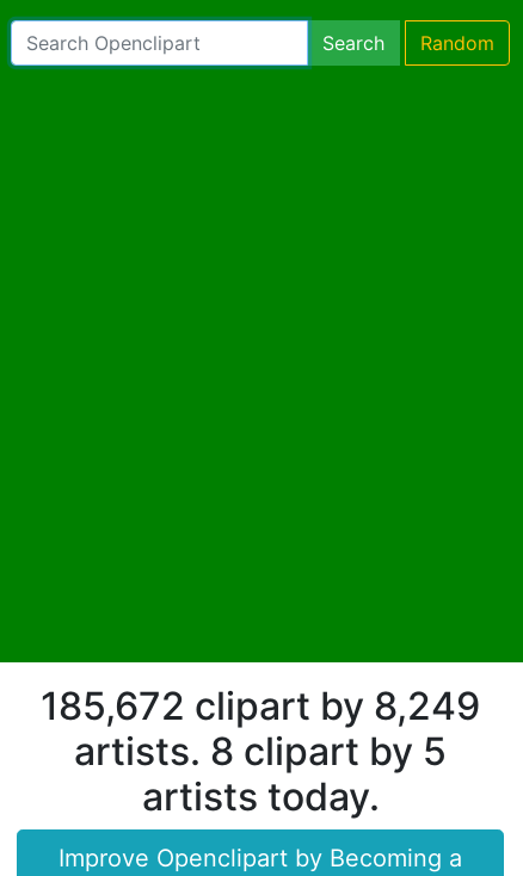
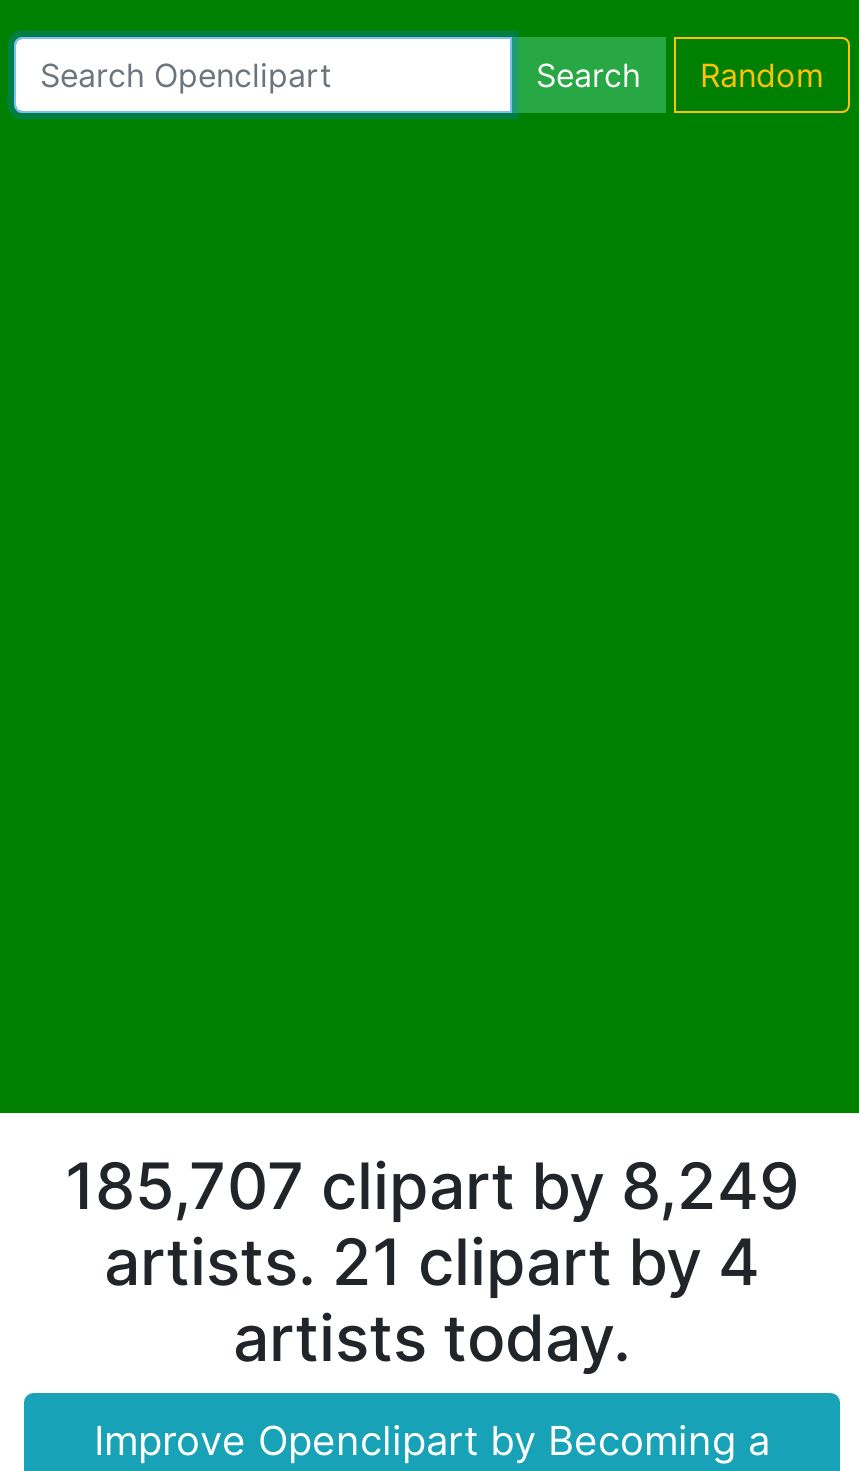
[41,682,480,729] 185,672 clipart by 8,249 -> [65,1146,799,1224] 185,707 clipart by 8,249
[74,727,447,774] artists. 8 clipart by 5 -> [104,1222,760,1300] artists. 21 clipart by 4

